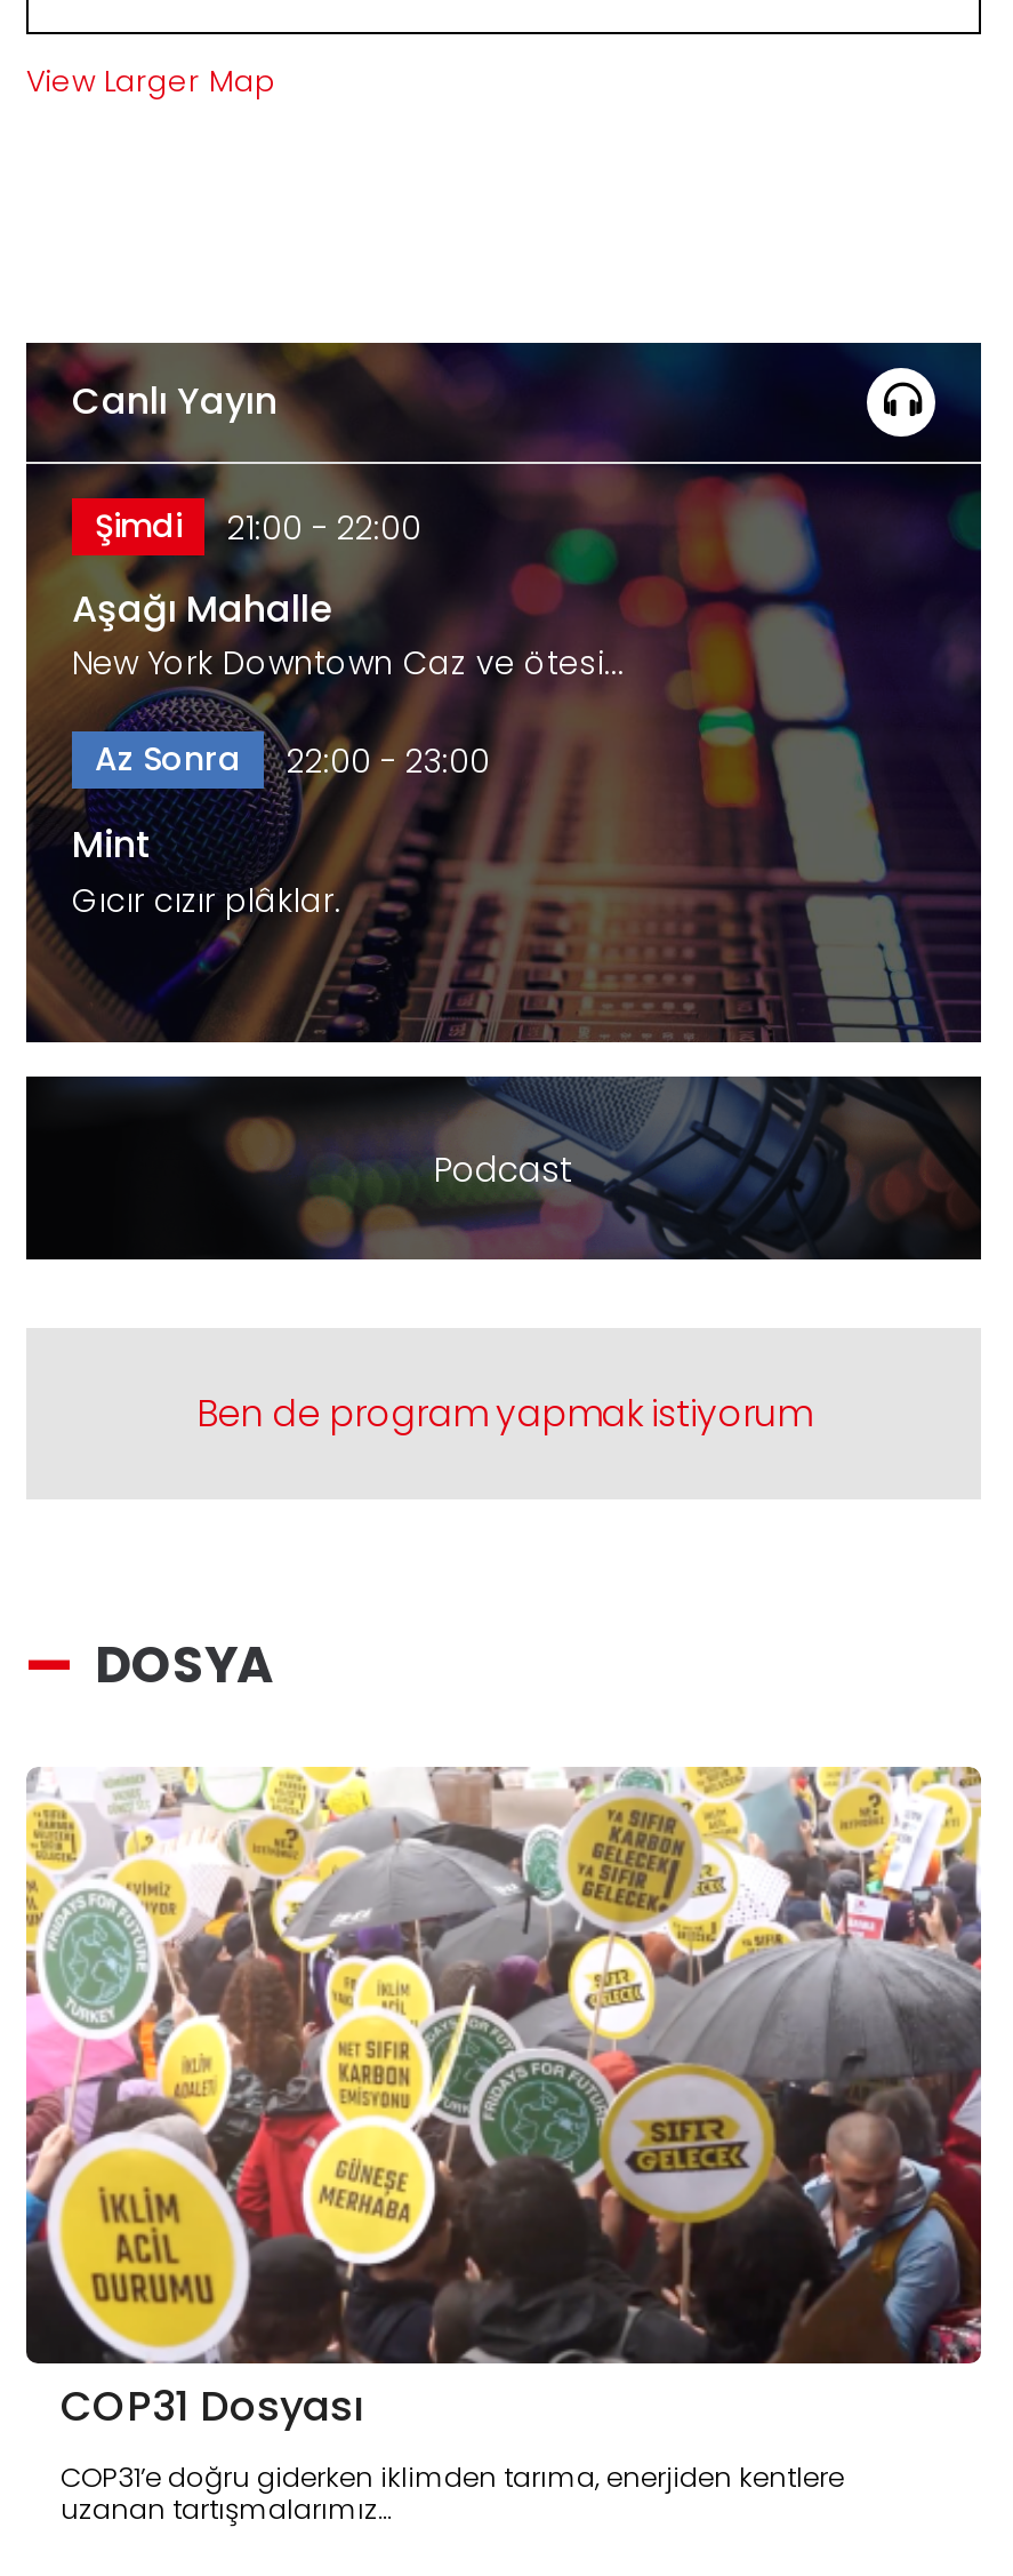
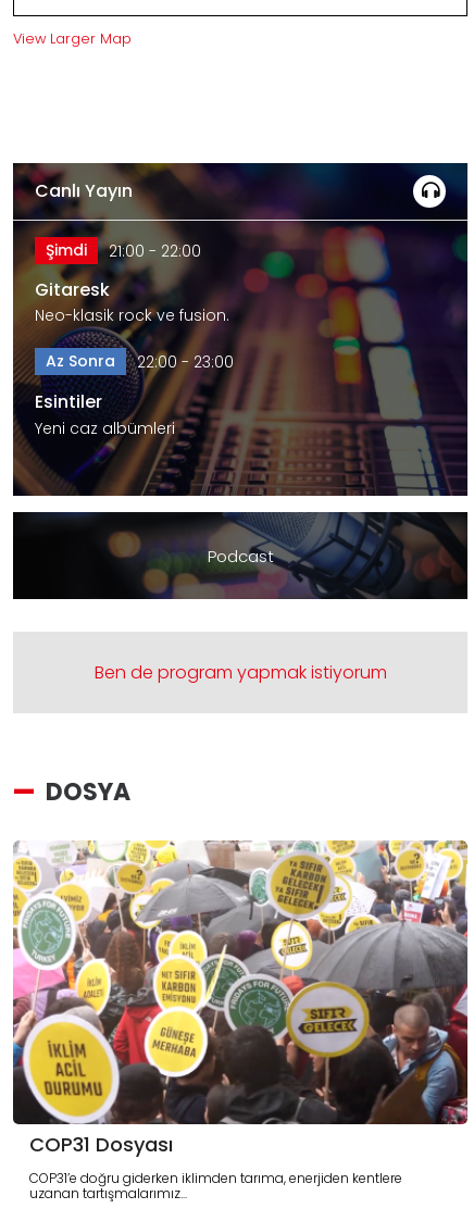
[72,582,625,685] Aşağı Mahalle | New York Downtown Caz ve ötesi... -> [35,277,229,326] Gitaresk | Neo-klasik rock ve fusion.
[72,818,341,923] Mint | Gıcır cızır plâklar. -> [35,389,175,439] Esintiler | Yeni caz albümleri

